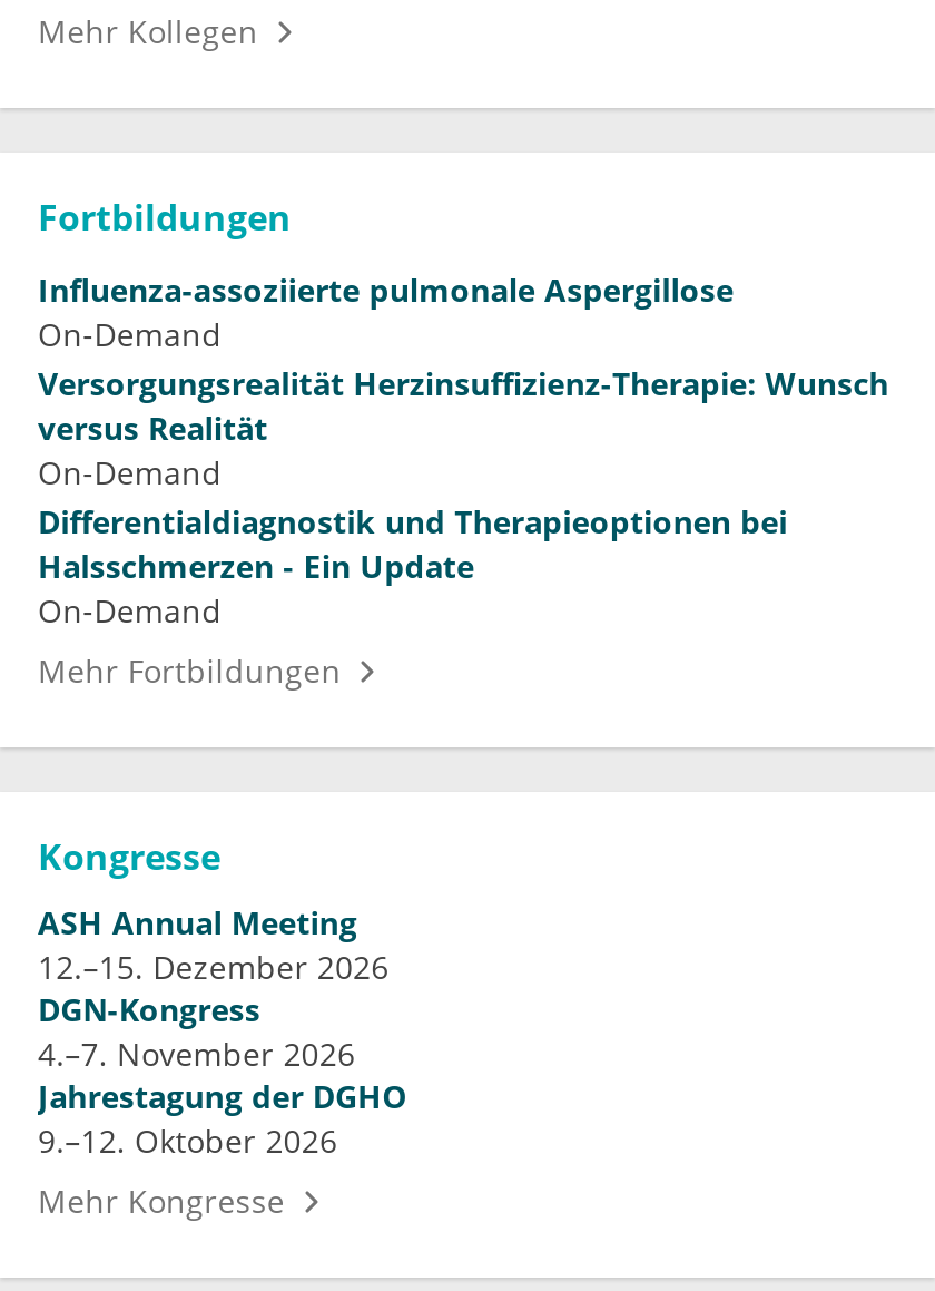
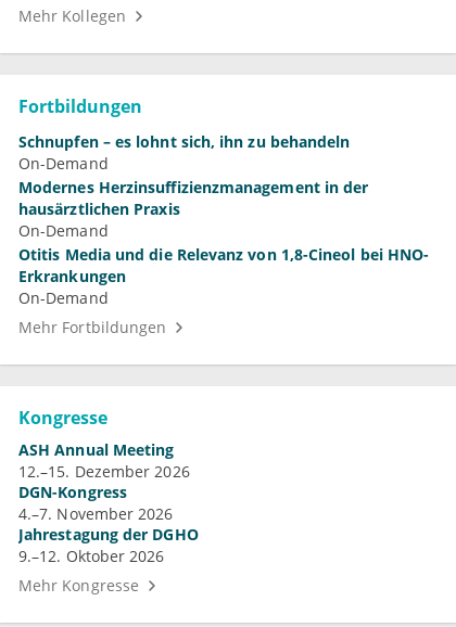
[38,269,734,311] Influenza-assoziierte pulmonale Aspergillose -> [18,131,350,152] Schnupfen – es lohnt sich, ihn zu behandeln
[38,362,889,449] Versorgungsrealität Herzinsuffizienz-Therapie: Wunsch | versus Realität -> [18,177,368,219] Modernes Herzinsuffizienzmanagement in der | hausärztlichen Praxis
[38,501,788,587] Differentialdiagnostik und Therapieoptionen bei | Halsschmerzen - Ein Update -> [18,244,429,287] Otitis Media und die Relevanz von 1,8-Cineol bei HNO- | Erkrankungen

